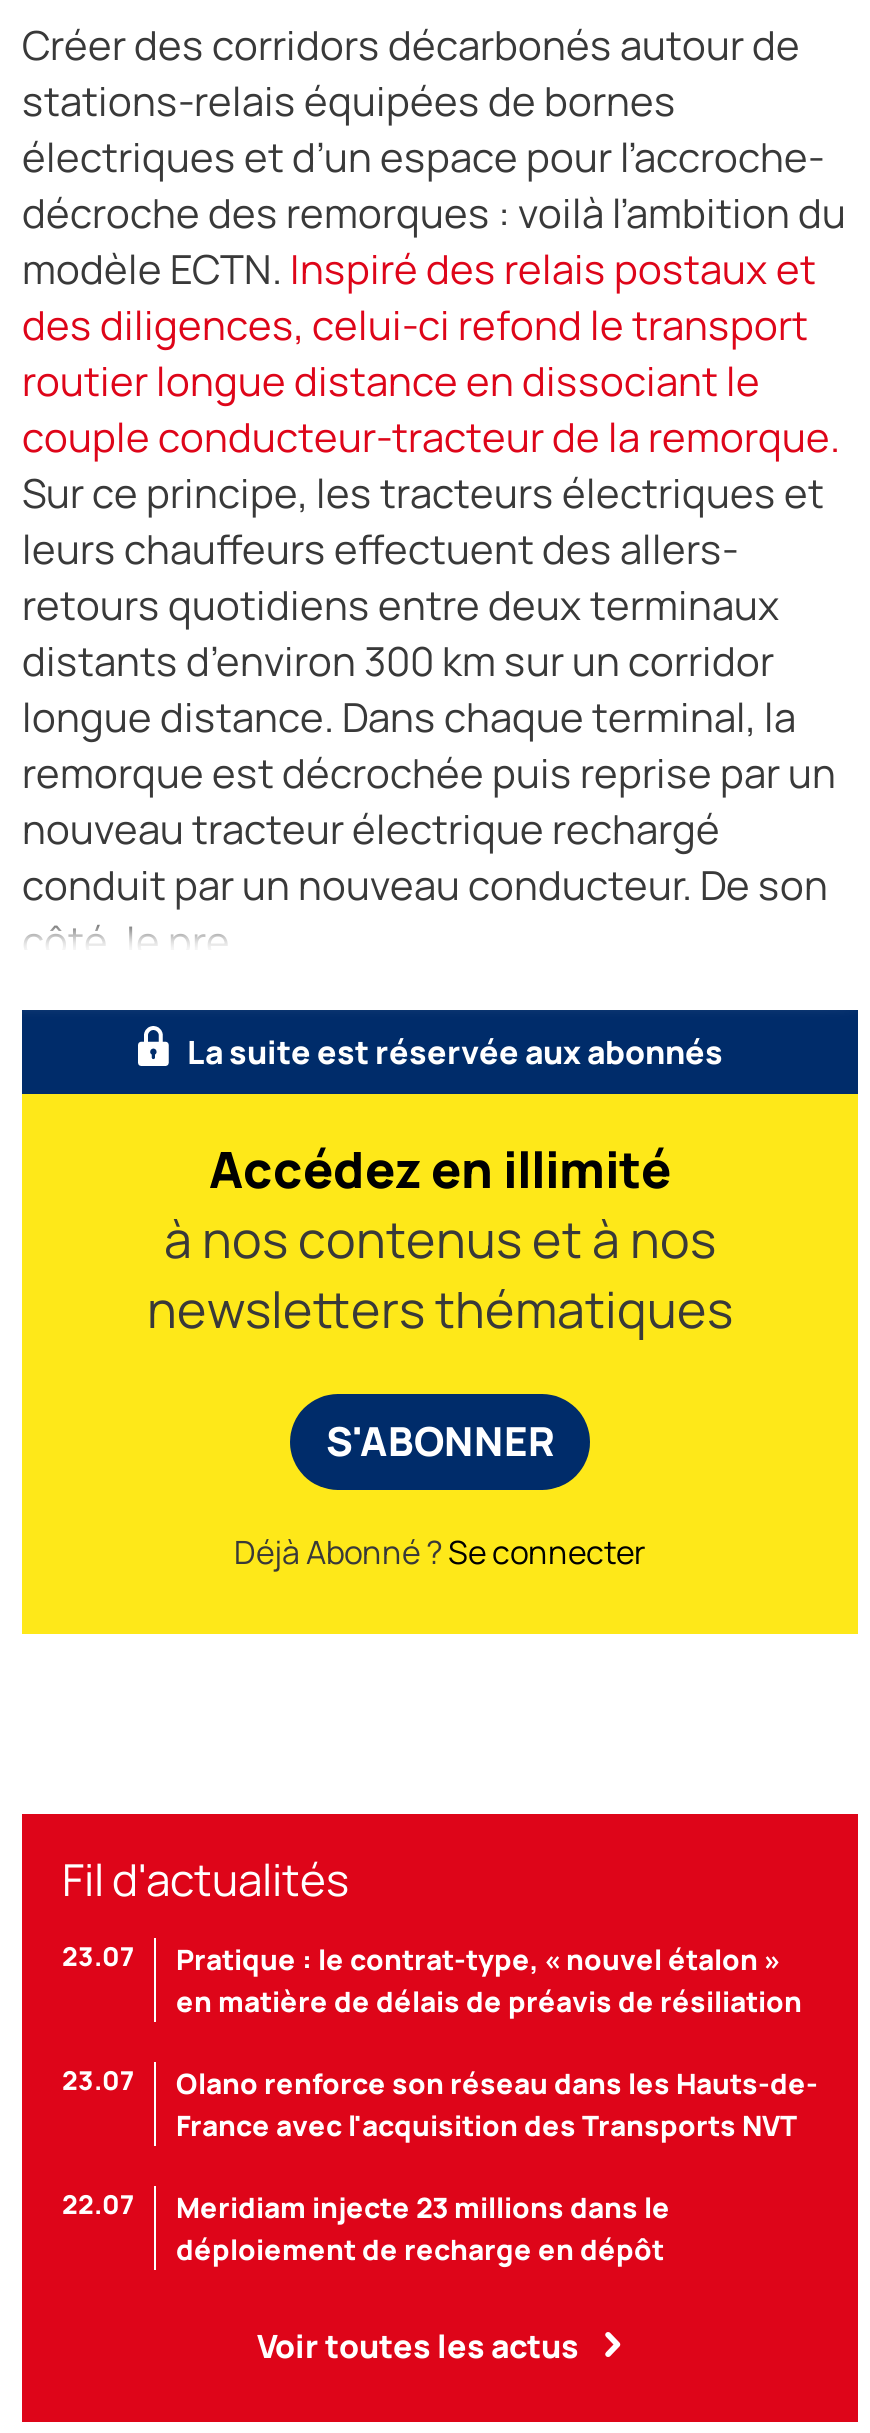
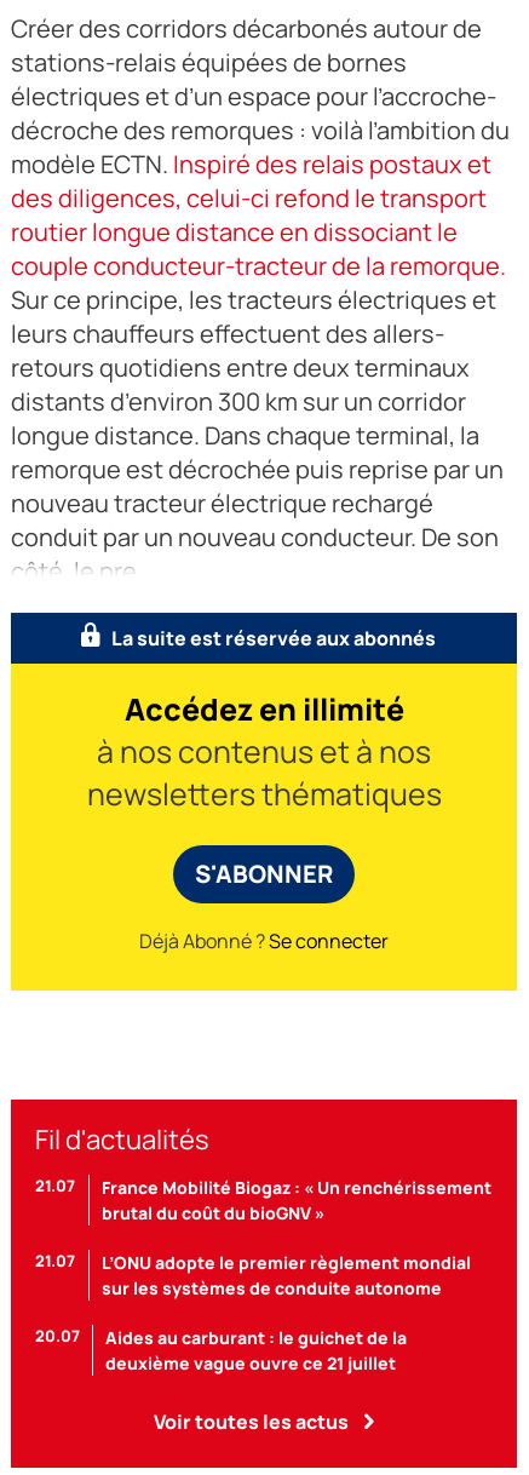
[62,1937,802,2019] 23.07 | Pratique : le contrat-type, « nouvel étalon » | en matière de délais de préavis de résiliation -> [35,1174,491,1224] 21.07 | France Mobilité Biogaz : « Un renchérissement | brutal du coût du bioGNV »
[62,2061,818,2143] 23.07 | Olano renforce son réseau dans les Hauts-de- | France avec l'acquisition des Transports NVT -> [35,1249,471,1299] 21.07 | L’ONU adopte le premier règlement mondial | sur les systèmes de conduite autonome
[62,2185,670,2267] 22.07 | Meridiam injecte 23 millions dans le | déploiement de recharge en dépôt -> [35,1324,407,1374] 20.07 | Aides au carburant : le guichet de la | deuxième vague ouvre ce 21 juillet

